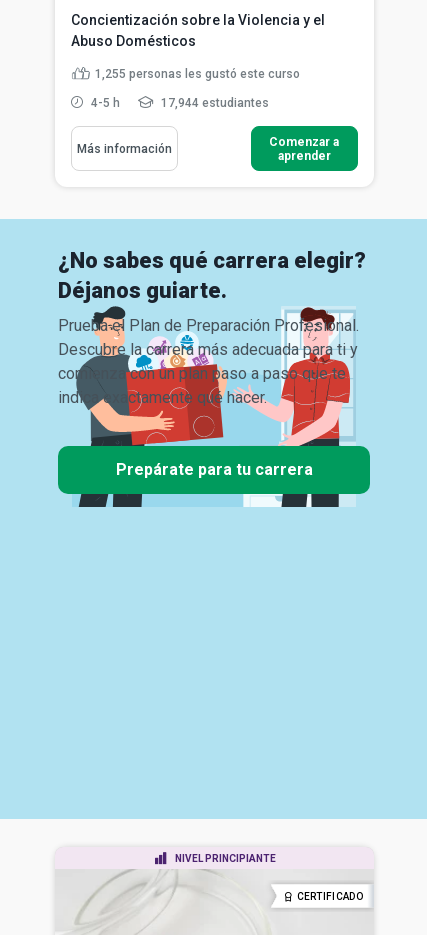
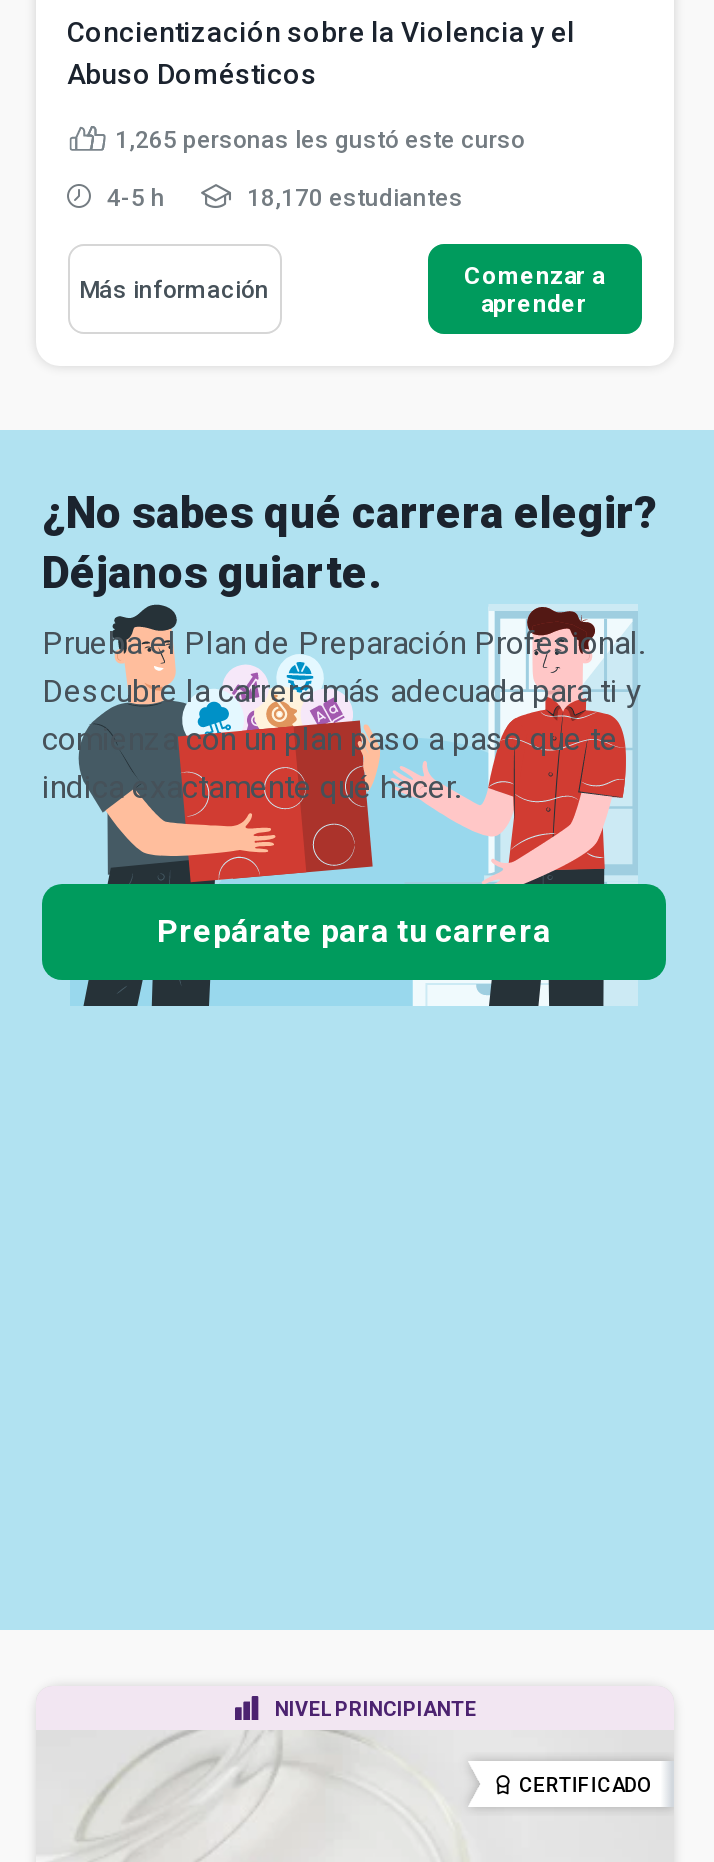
[94,67,299,81] 1,255 personas les gustó este curso -> [115,126,525,154] 1,265 personas les gustó este curso
[157,96,268,110] 17,944 estudiantes -> [241,184,463,212] 18,170 estudiantes

